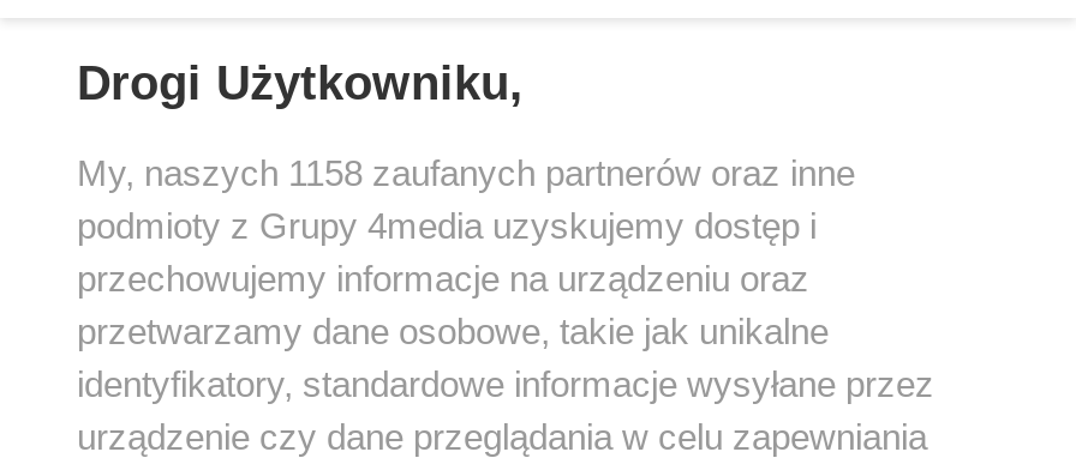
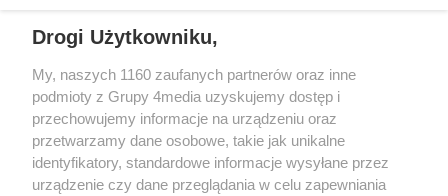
[77,152,855,193] My, naszych 1158 zaufanych partnerów oraz inne -> [32,66,356,83] My, naszych 1160 zaufanych partnerów oraz inne

